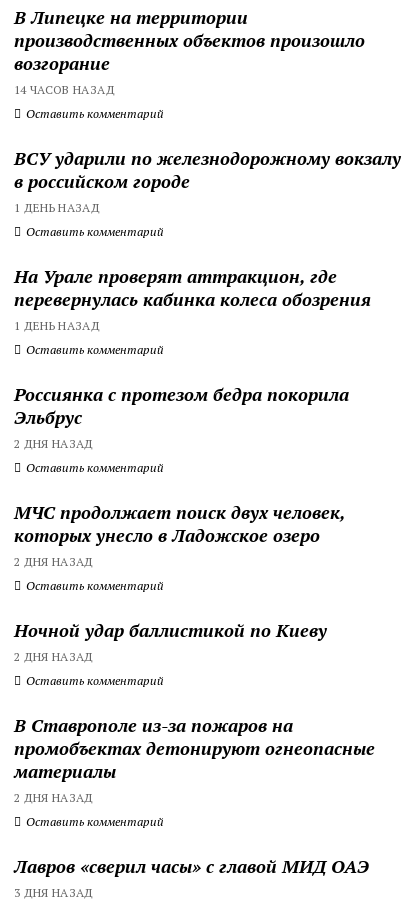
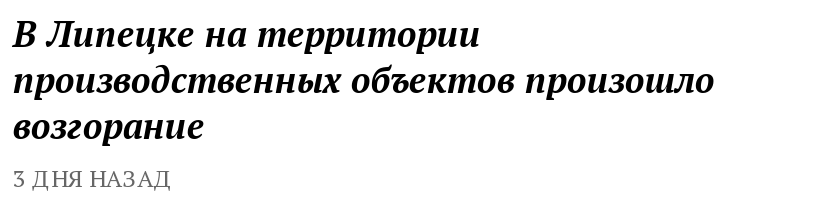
[14,82,401,878] 14 ЧАСОВ НАЗАД | Оставить комментарий | ВСУ ударили по железнодорожному вокзалу | в российском городе | 1 ДЕНЬ НАЗАД | Оставить комментарий | На Урале проверят аттракцион, где | перевернулась кабинка колеса обозрения | 1 ДЕНЬ НАЗАД | Оставить комментарий | Россиянка с протезом бедра покорила | Эльбрус | 2 ДНЯ НАЗАД | Оставить комментарий | МЧС продолжает поиск двух человек, | которых унесло в Ладожское озеро | 2 ДНЯ НАЗАД | Оставить комментарий | Ночной удар баллистикой по Киеву | 2 ДНЯ НАЗАД | Оставить комментарий | В Ставрополе из-за пожаров на | промобъектах детонируют огнеопасные | материалы | 2 ДНЯ НАЗАД | Оставить комментарий | Лавров «сверил часы» с главой МИД ОАЭ -> none

